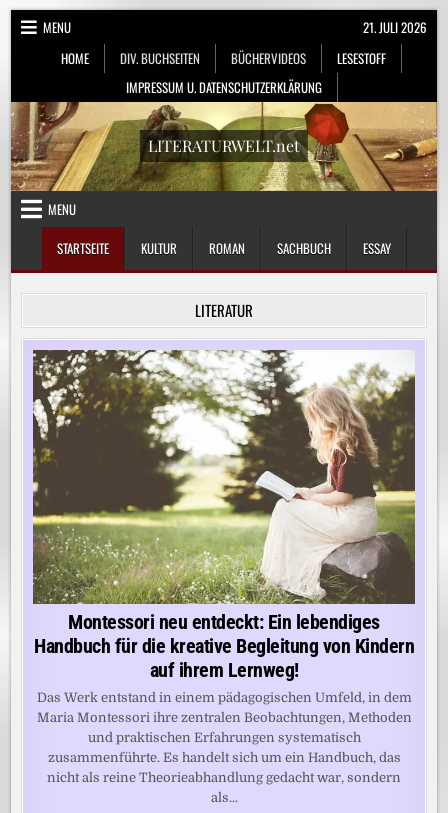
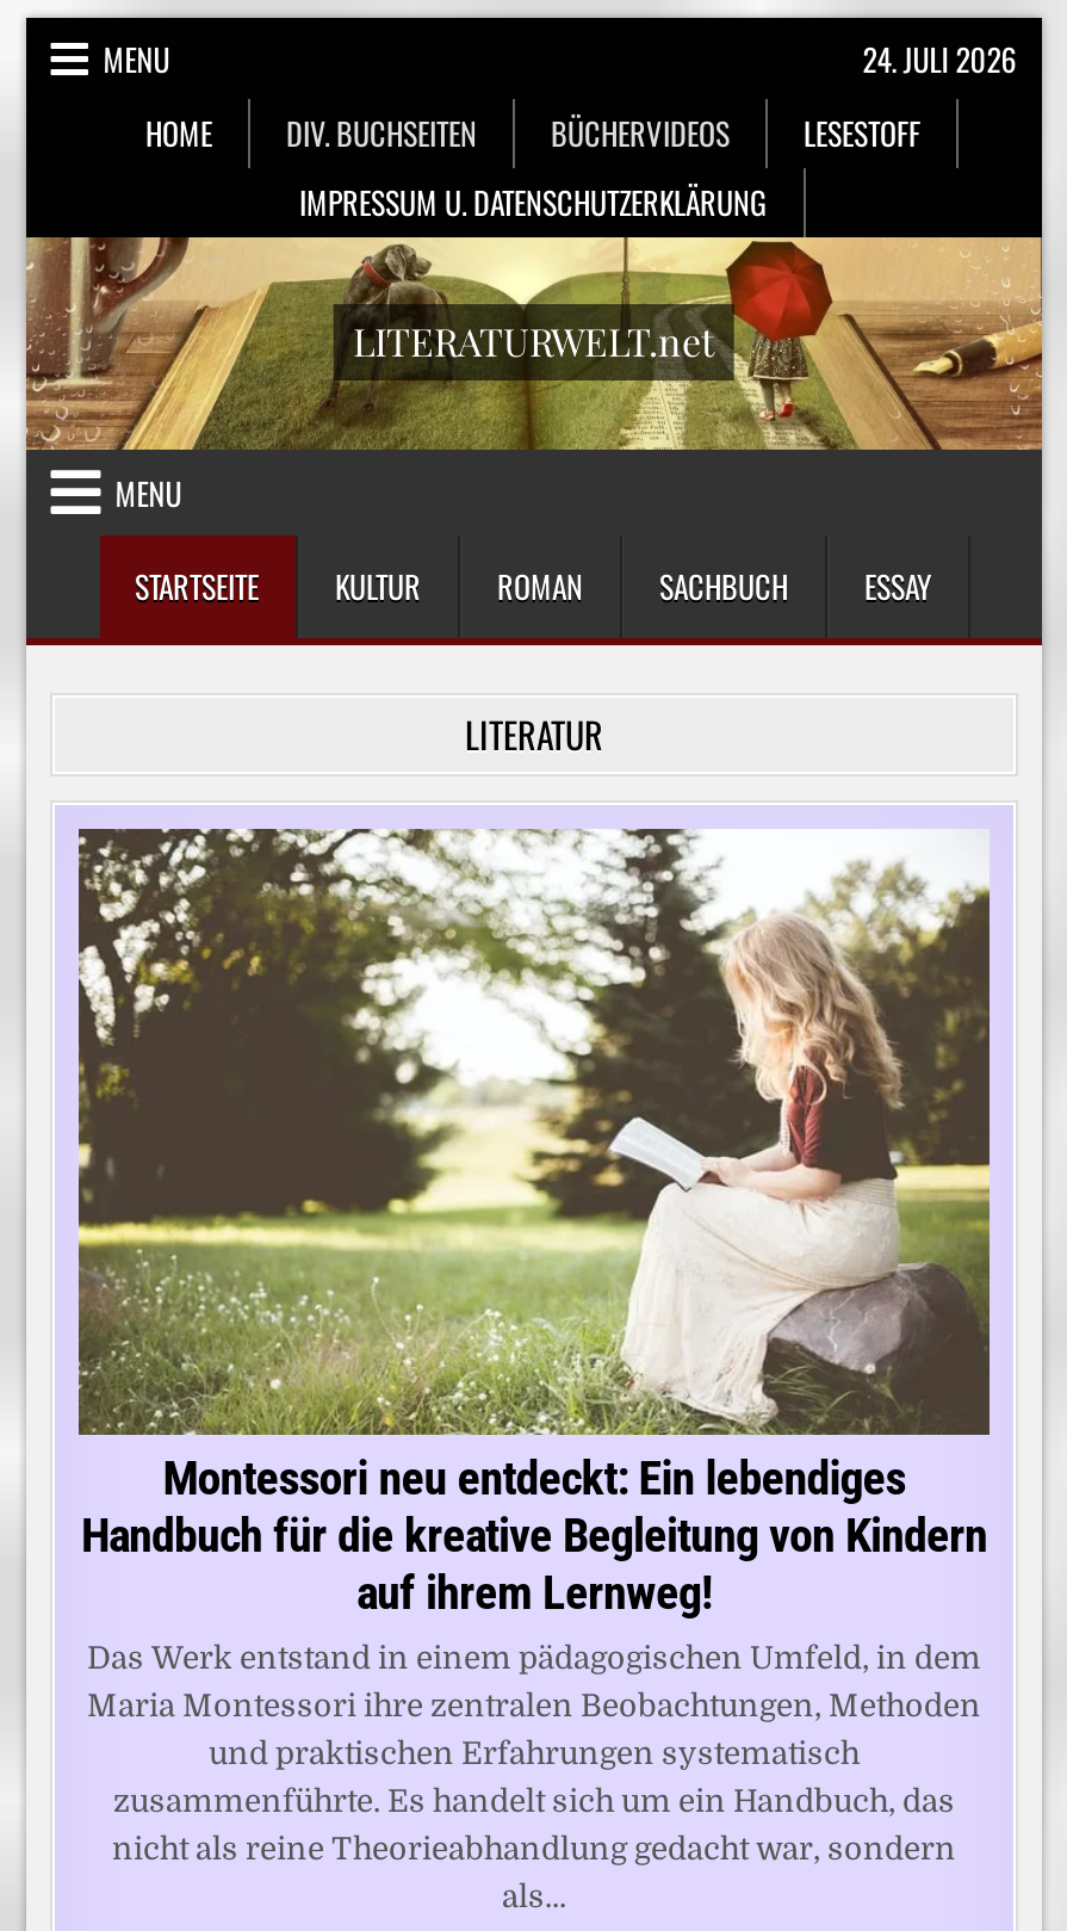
[363,17,427,37] 21. JULI 2026 -> [863,35,1018,82] 24. JULI 2026

